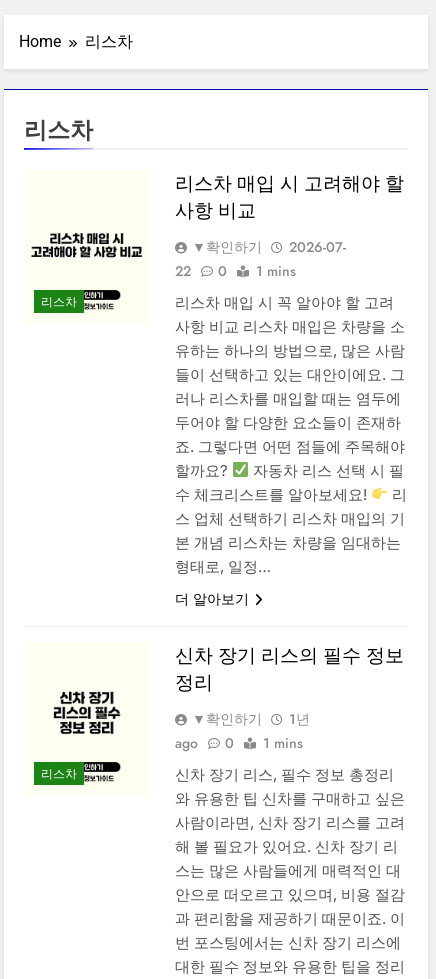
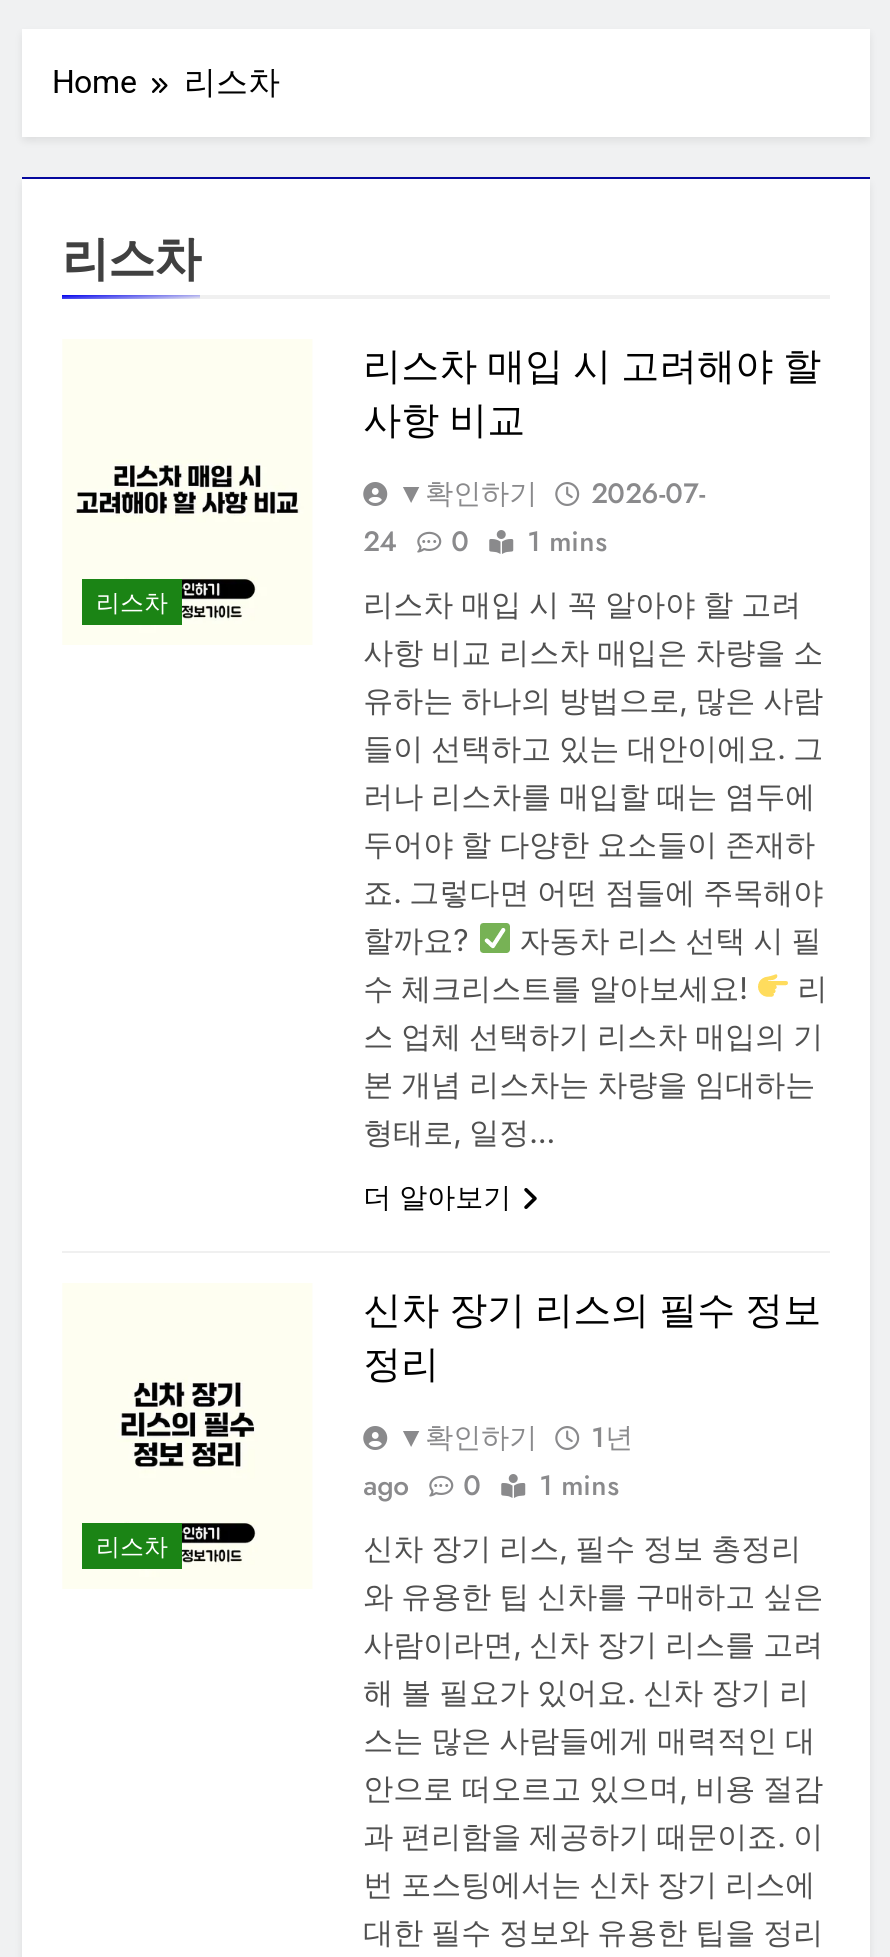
[175,261,296,281] 22 0 1 mins -> [363,520,607,560] 24 0 1 mins

